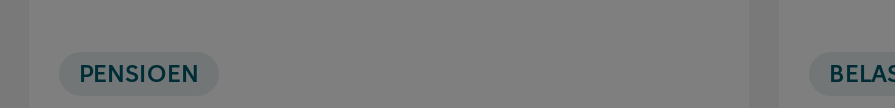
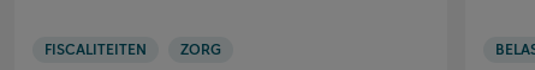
[79,58,199,90] PENSIOEN -> [44,41,221,60] FISCALITEITEN | ZORG

